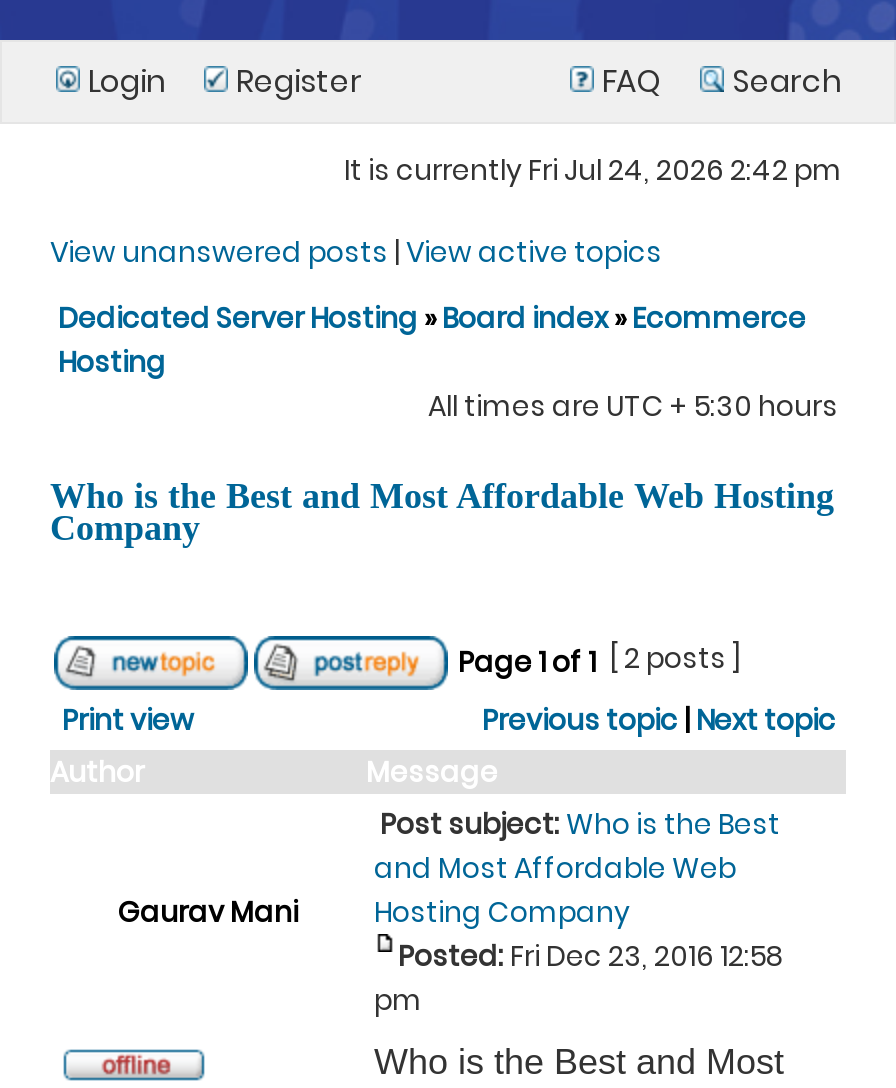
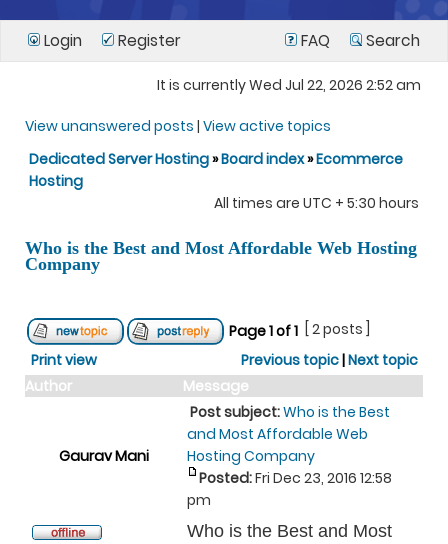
[344,150,842,190] It is currently Fri Jul 24, 2026 2:42 pm -> [157,75,421,95] It is currently Wed Jul 22, 2026 2:52 am

